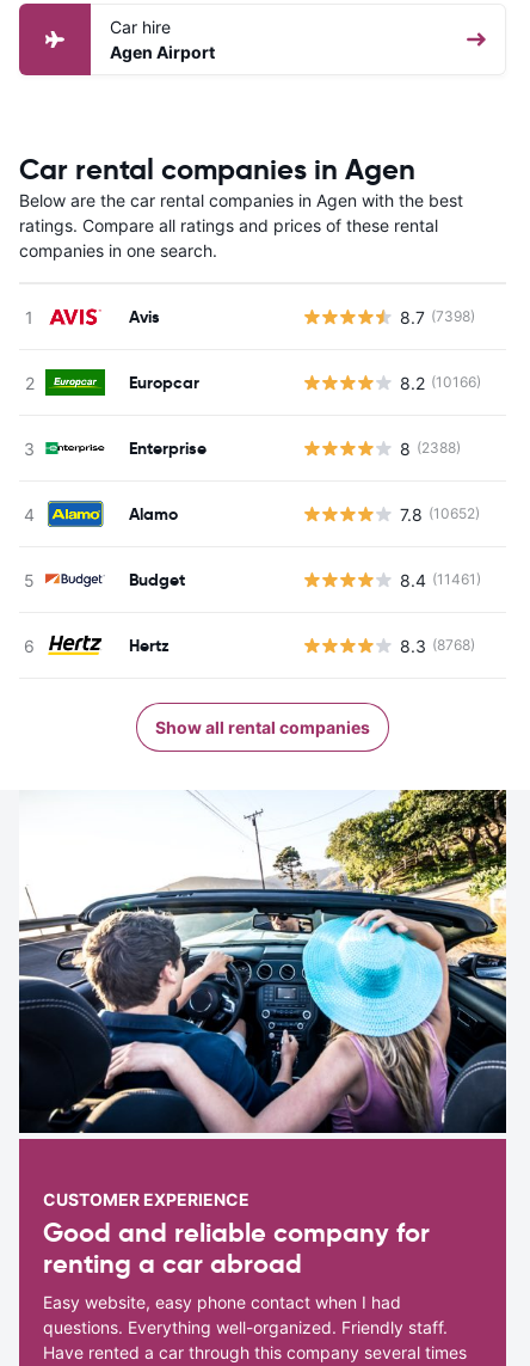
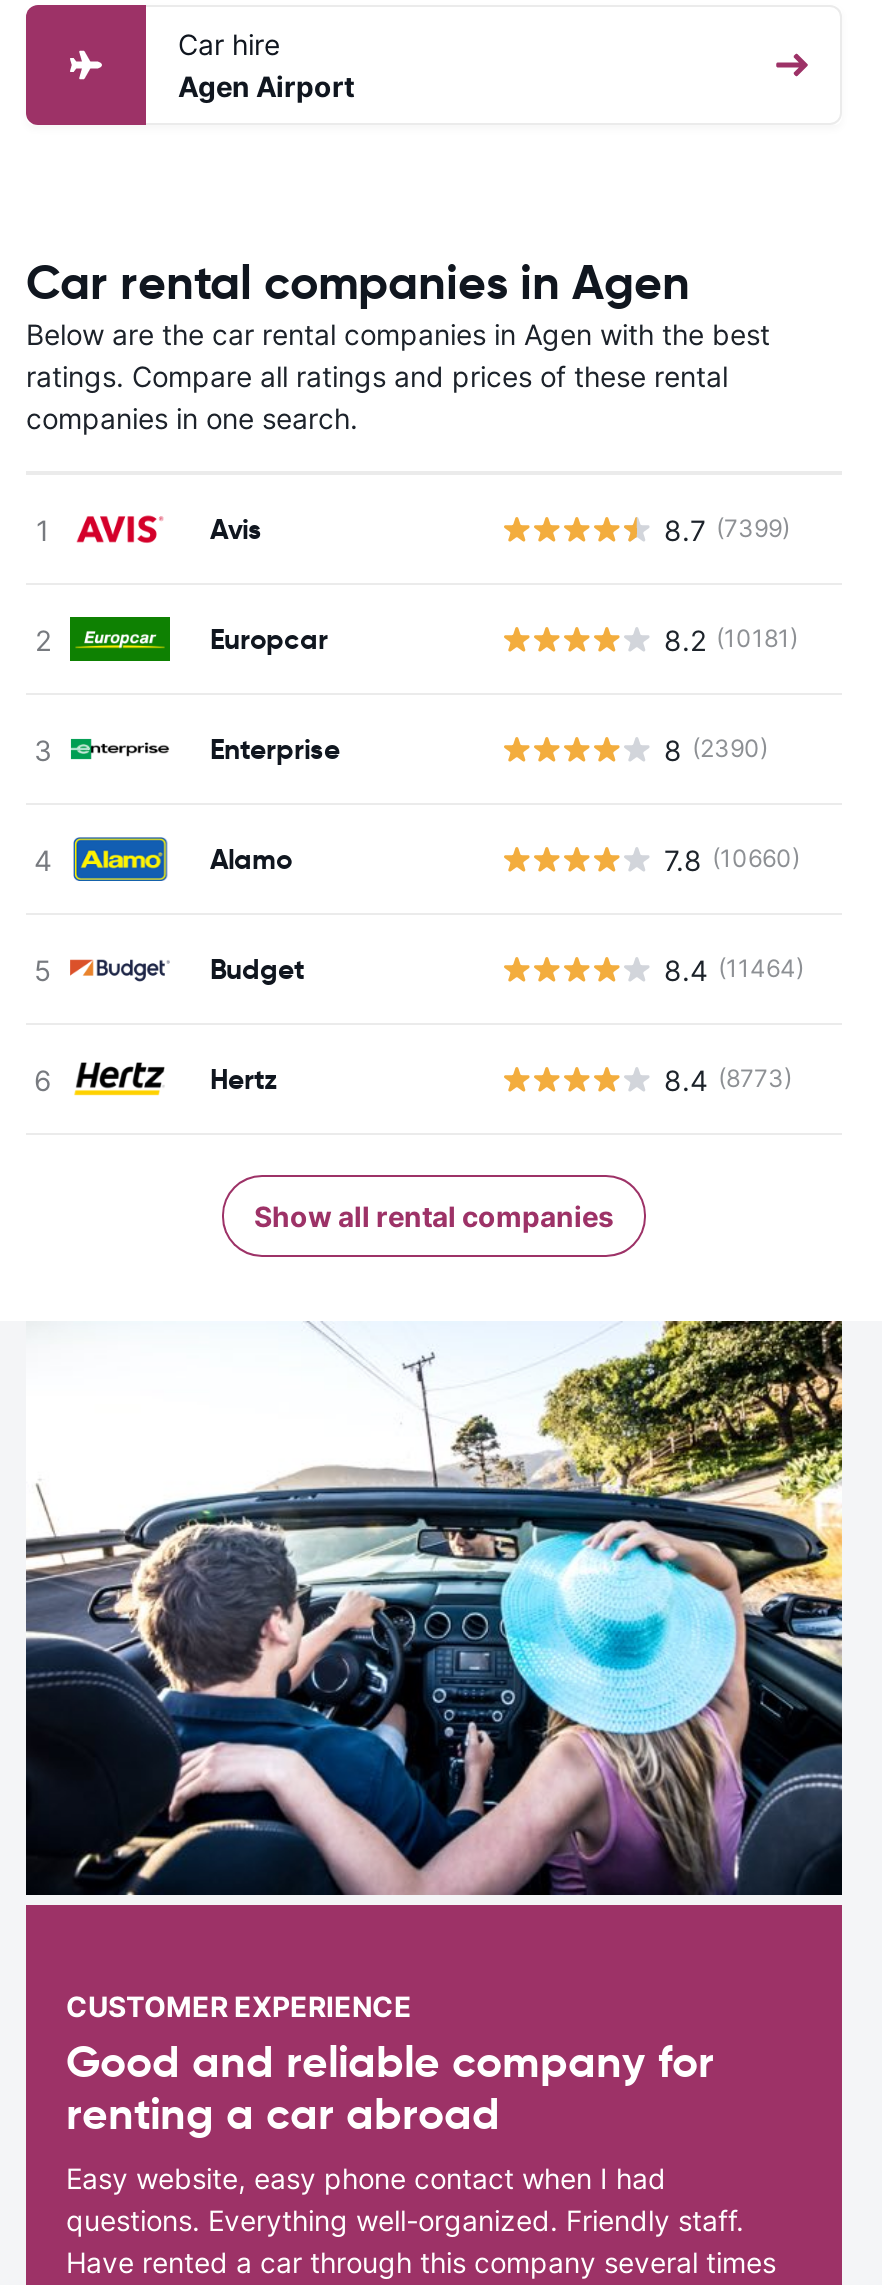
[400,307,475,327] 8.7 (7398) -> [664,512,790,546] 8.7 (7399)
[400,372,481,393] 8.2 (10166) -> [664,622,798,656] 8.2 (10181)
[400,438,461,458] 8 (2388) -> [664,732,768,766] 8 (2390)
[400,504,480,524] 7.8 (10652) -> [664,842,800,876] 7.8 (10660)
[400,569,481,590] 8.4 (11461) -> [664,952,804,986] 8.4 (11464)
[400,635,475,656] 8.3 (8768) -> [664,1062,792,1096] 8.4 (8773)

